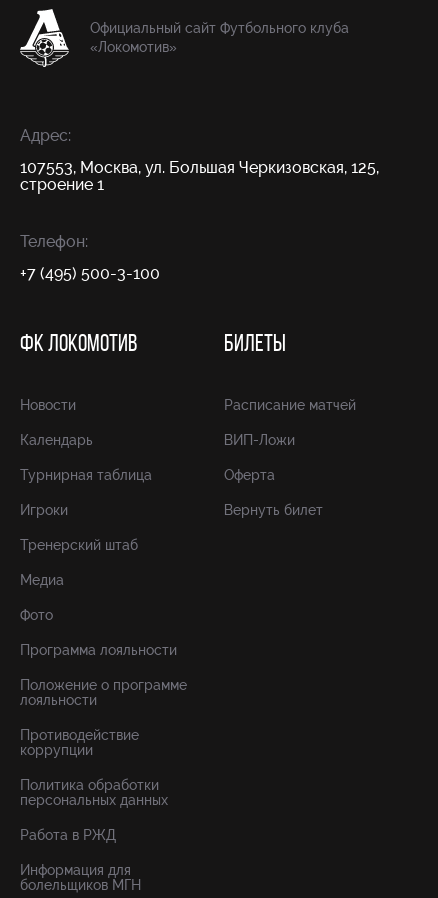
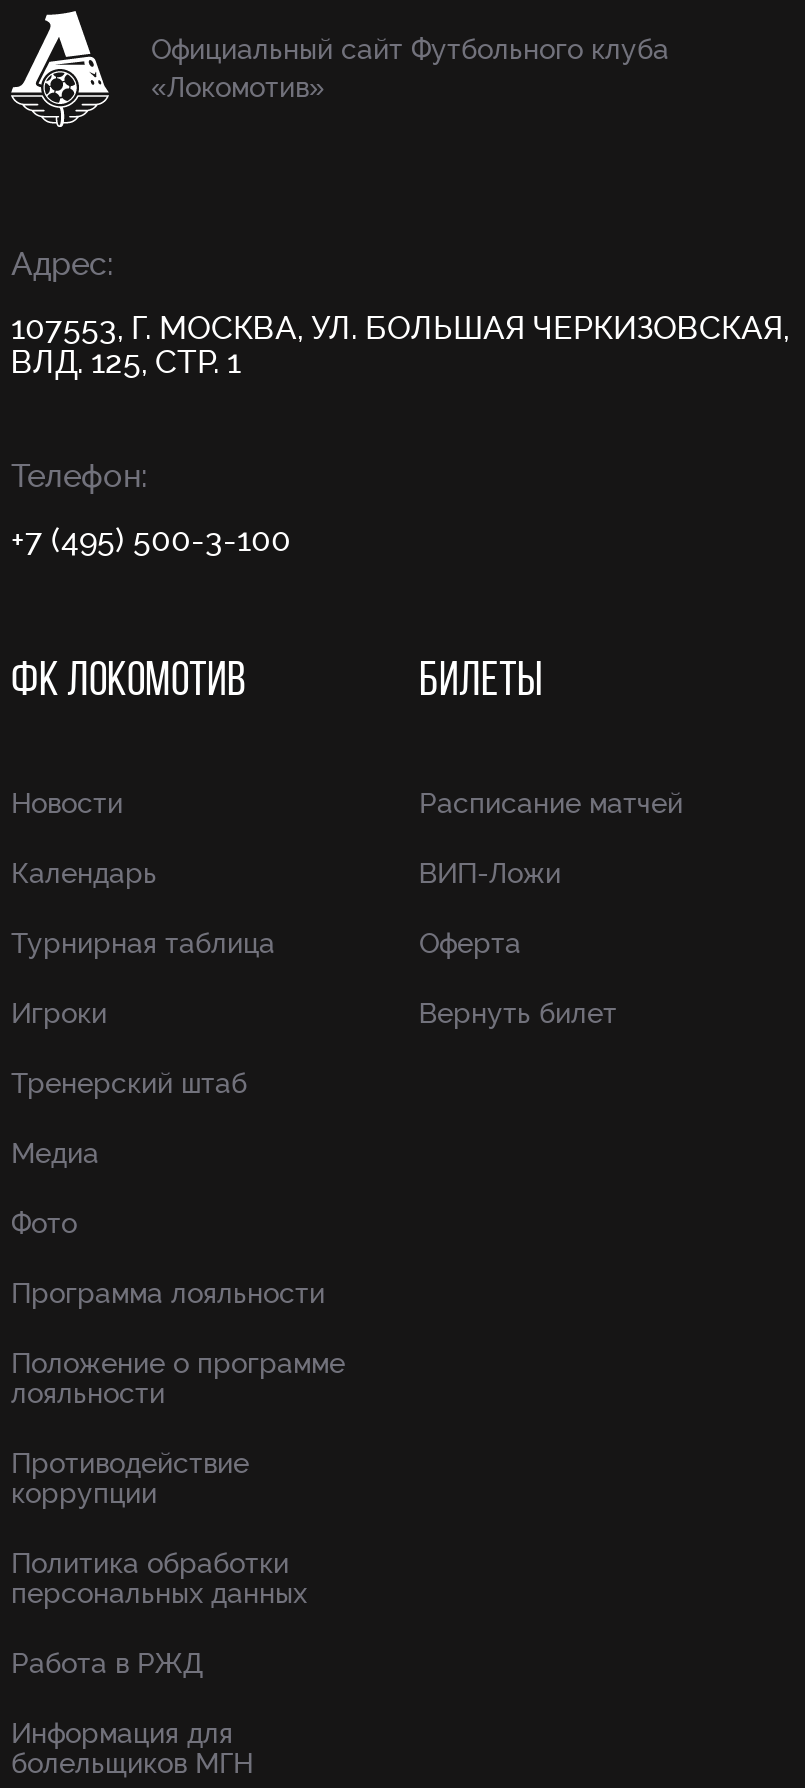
[20,158,379,194] 107553, Москва, ул. Большая Черкизовская, 125, | строение 1 -> [11,309,789,381] 107553, Г. МОСКВА, УЛ. БОЛЬШАЯ ЧЕРКИЗОВСКАЯ, | ВЛД. 125, СТР. 1

